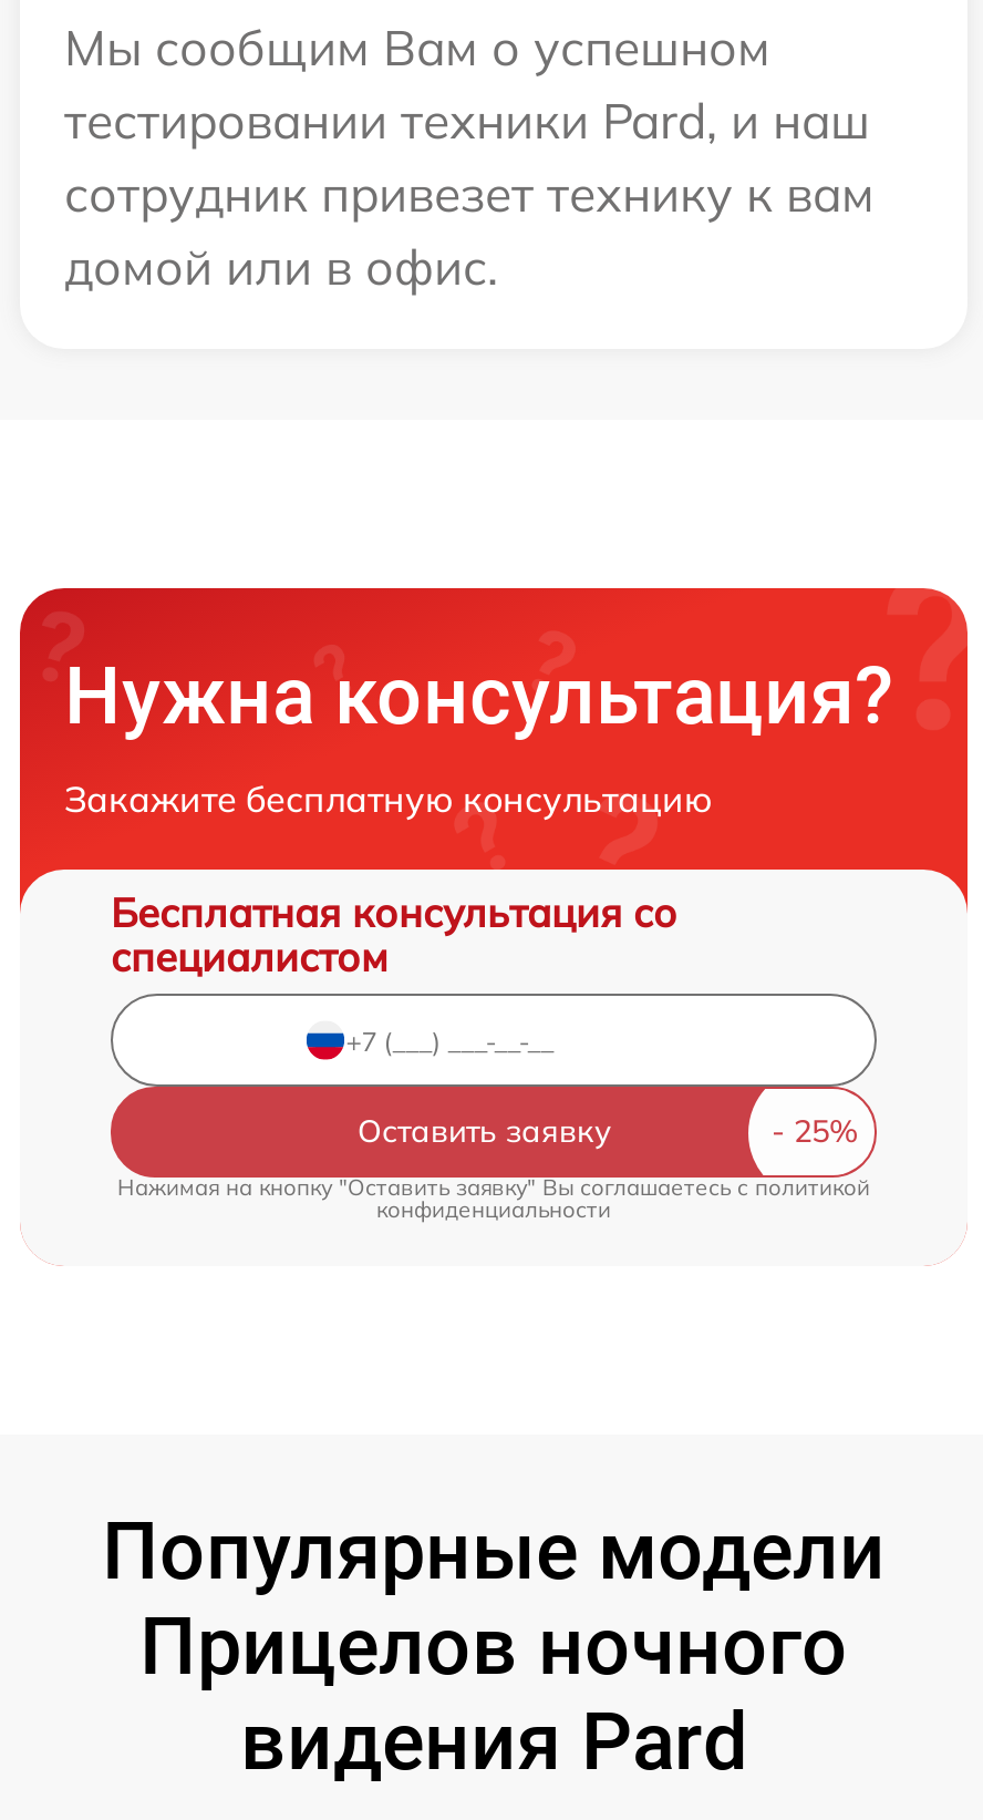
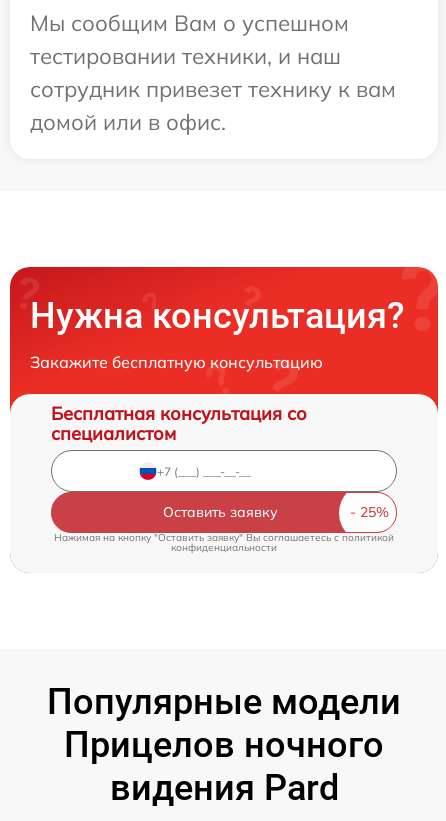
[64,91,870,153] тестировании техники Pard, и наш -> [30,42,341,70] тестировании техники, и наш

